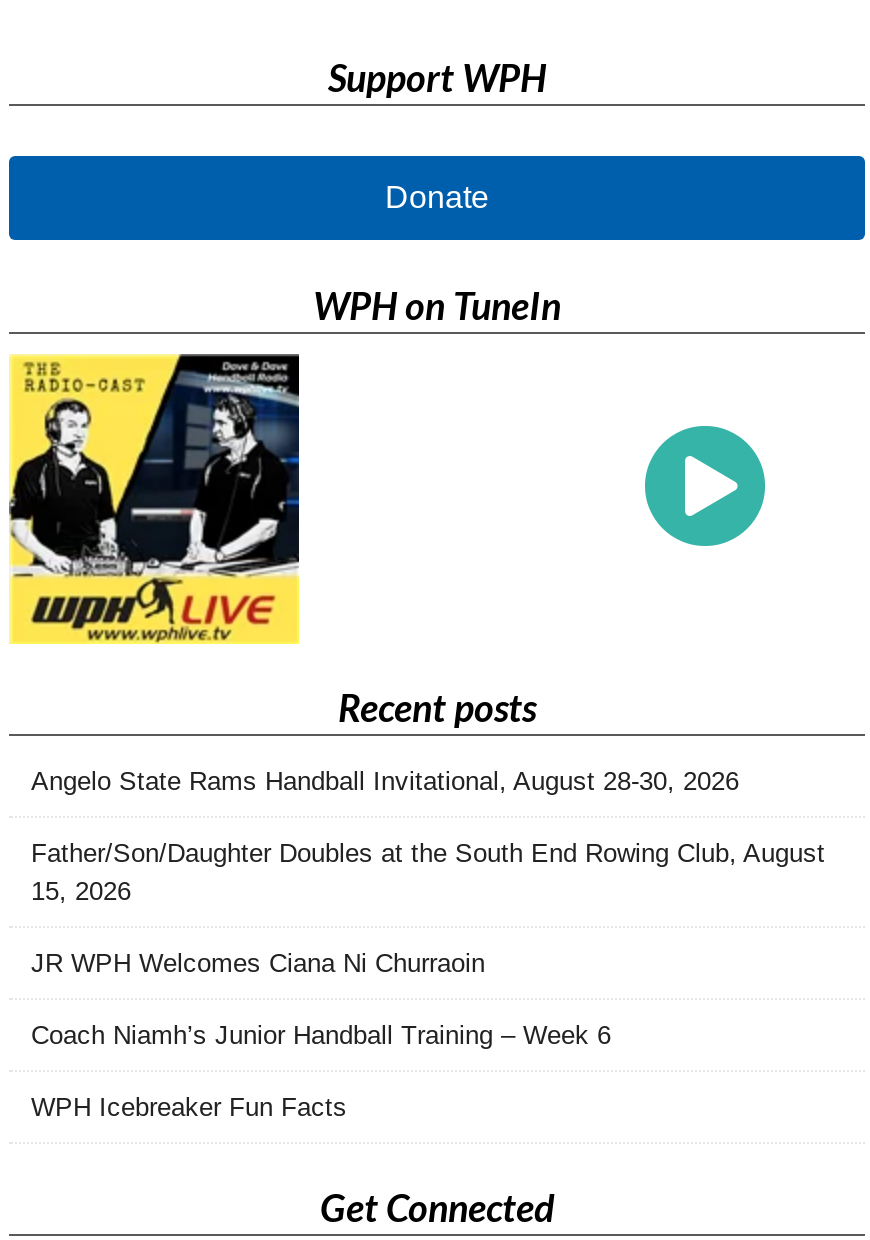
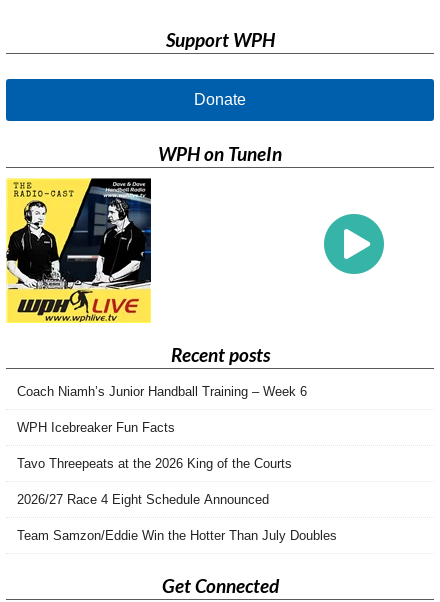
[31,765,825,977] Angelo State Rams Handball Invitational, August 28-30, 2026 | Father/Son/Daughter Doubles at the South End Rowing Club, August | 15, 2026 | JR WPH Welcomes Ciana Ni Churraoin -> none
moved [31,1019,611,1121] -> [17,383,307,434]: Coach Niamh’s Junior Handball Training – Week 6 | WPH Icebreaker Fun Facts
none -> [17,455,337,542] Tavo Threepeats at the 2026 King of the Courts | 2026/27 Race 4 Eight Schedule Announced | Team Samzon/Eddie Win the Hotter Than July Doubles

